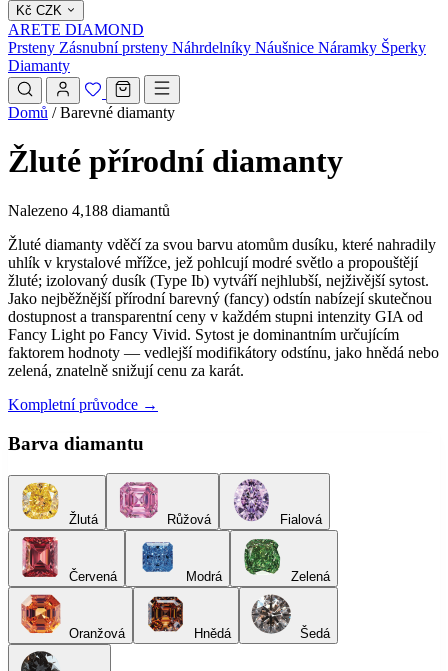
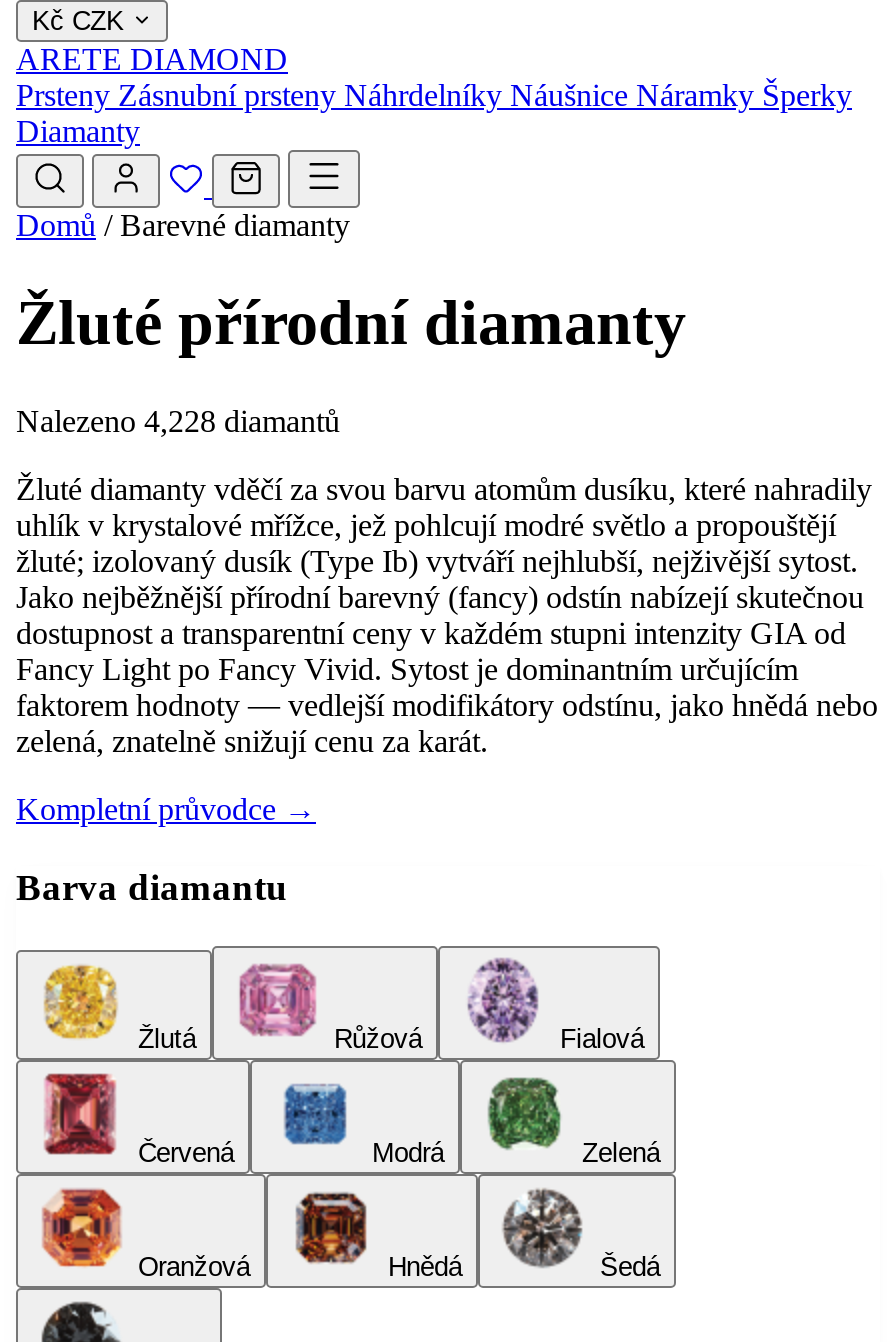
[8,202,170,219] Nalezeno 4,188 diamantů -> [16,404,340,438] Nalezeno 4,228 diamantů

